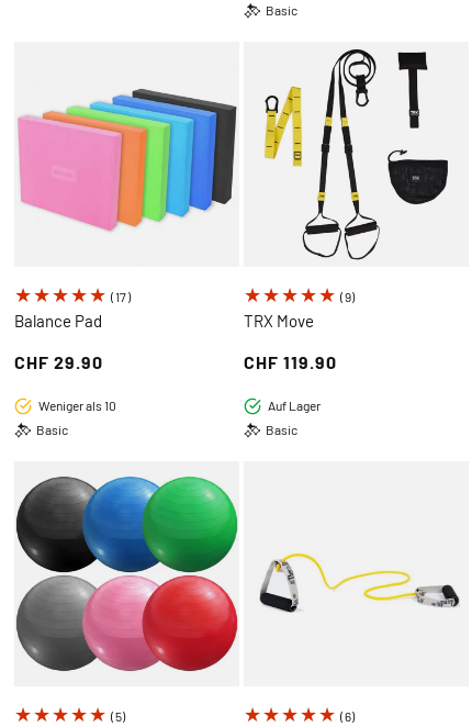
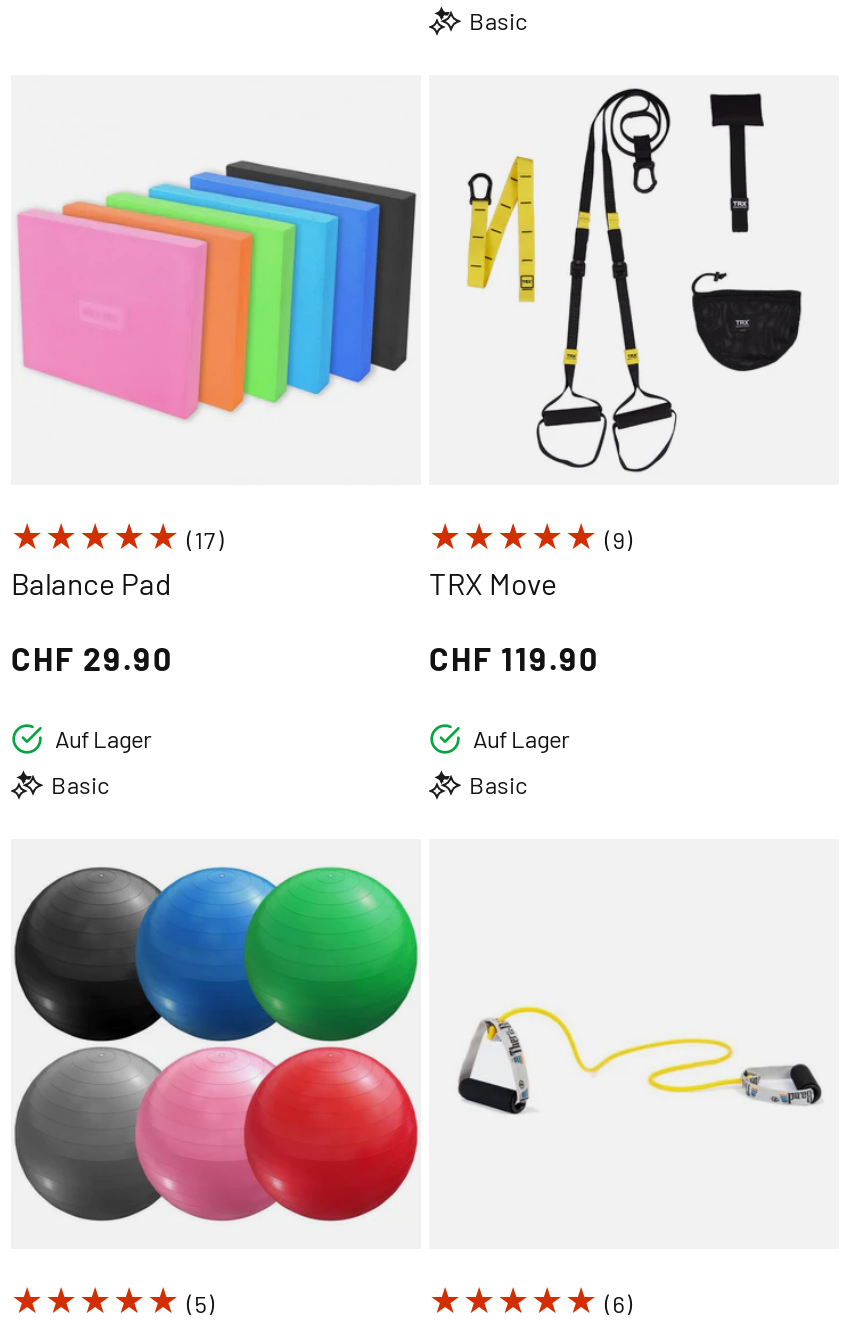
[38,398,116,413] Weniger als 10 -> [55,724,151,752] Auf Lager

